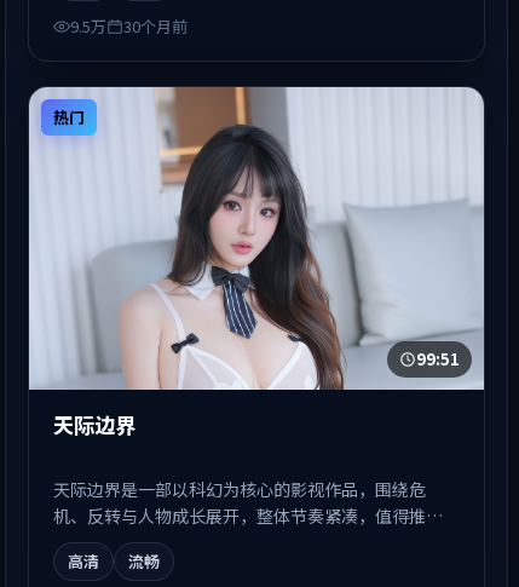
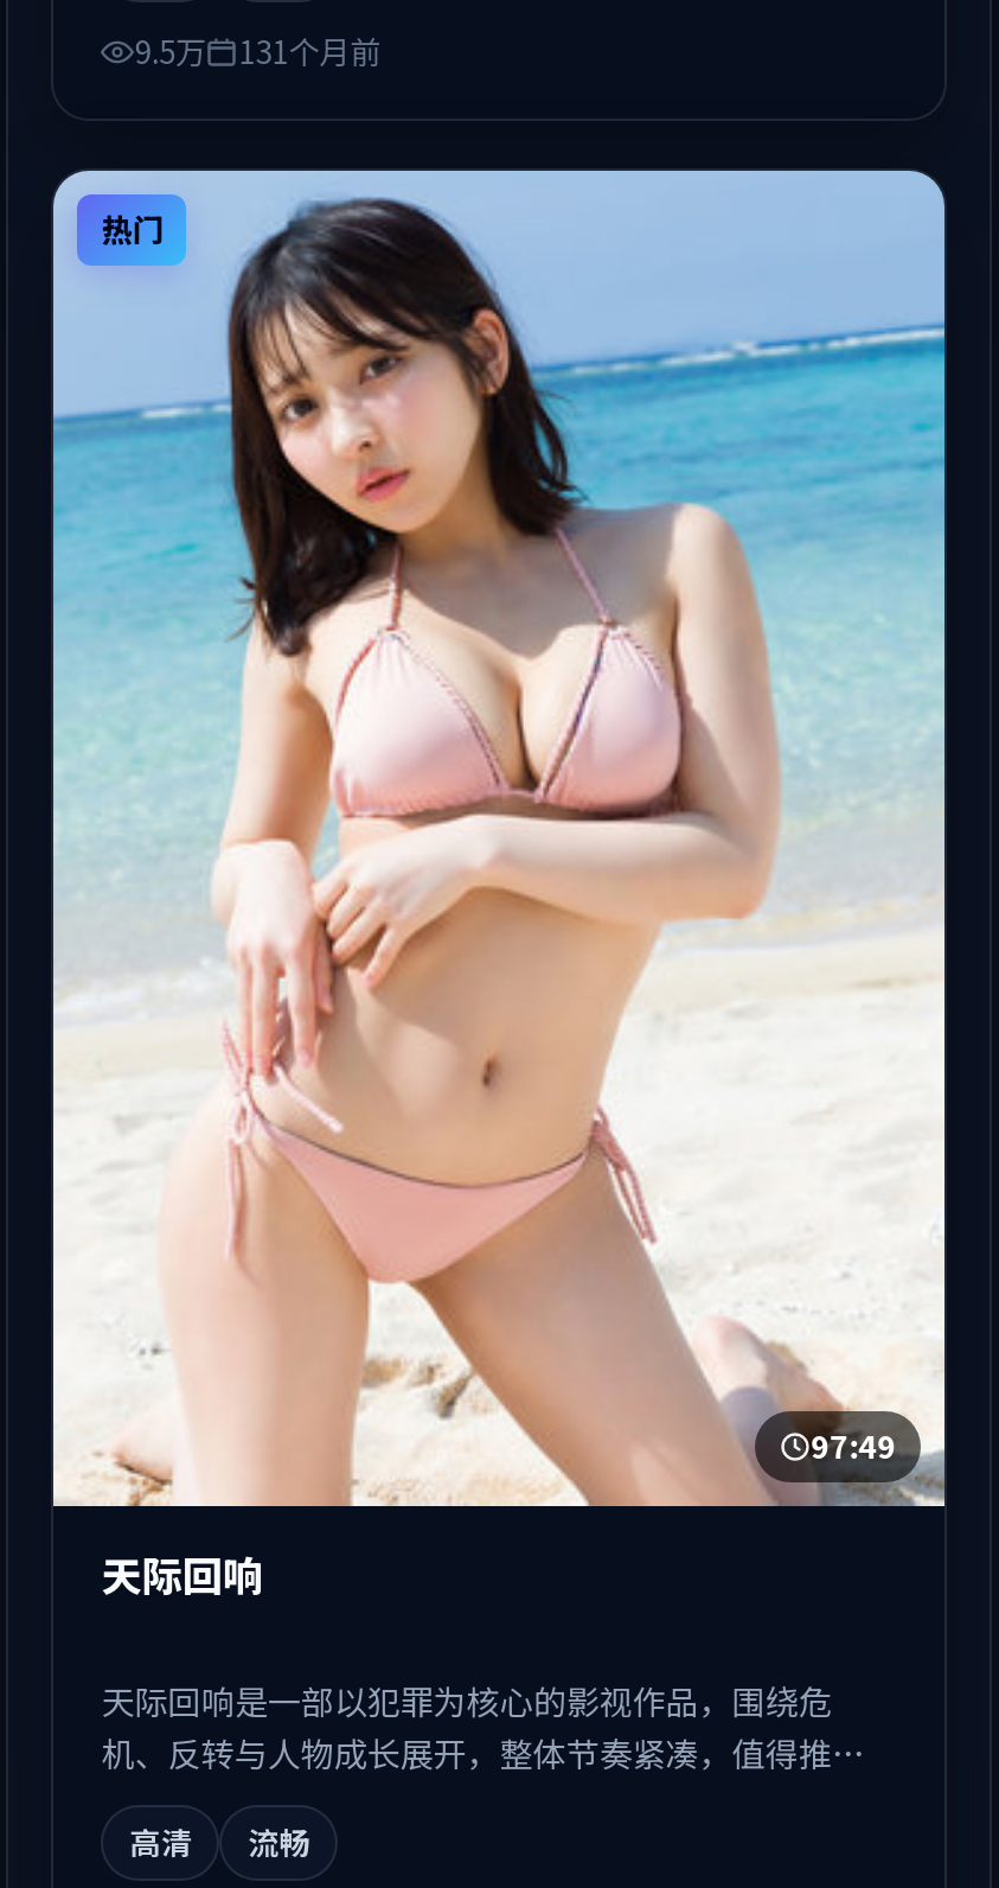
[71,15,188,38] 9.5万 30个月前 -> [135,29,381,74] 9.5万 131个月前
[29,86,484,391] [image] | 99:51 -> [51,168,947,1509] [image] | 97:49
[54,409,136,440] 天际边界 -> [102,1544,263,1603] 天际回响
[54,477,426,501] 天际边界是一部以科幻为核心的影视作品，围绕危 -> [102,1677,832,1724] 天际回响是一部以犯罪为核心的影视作品，围绕危

